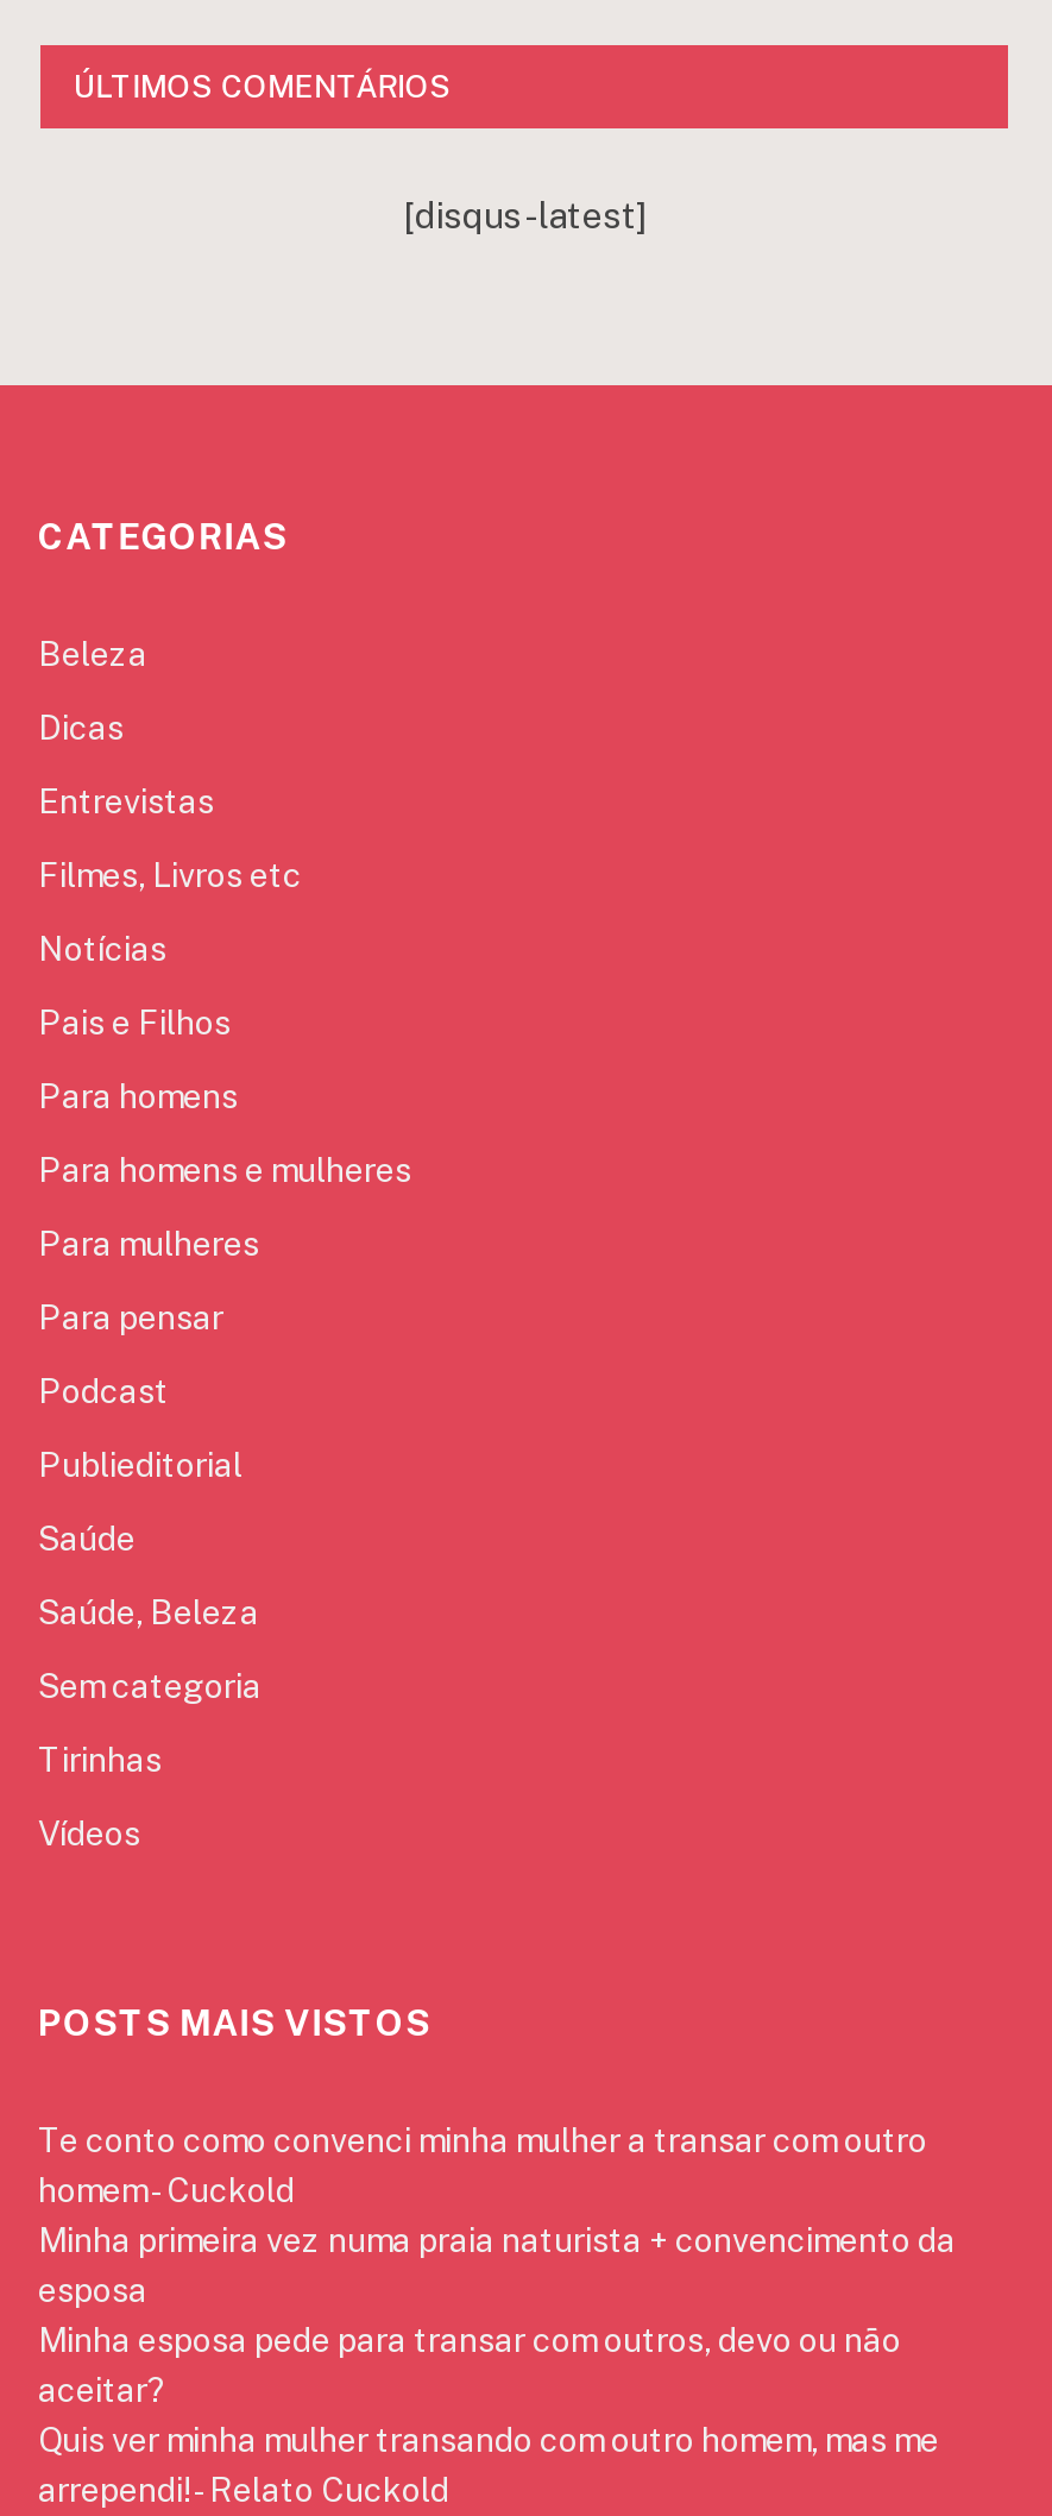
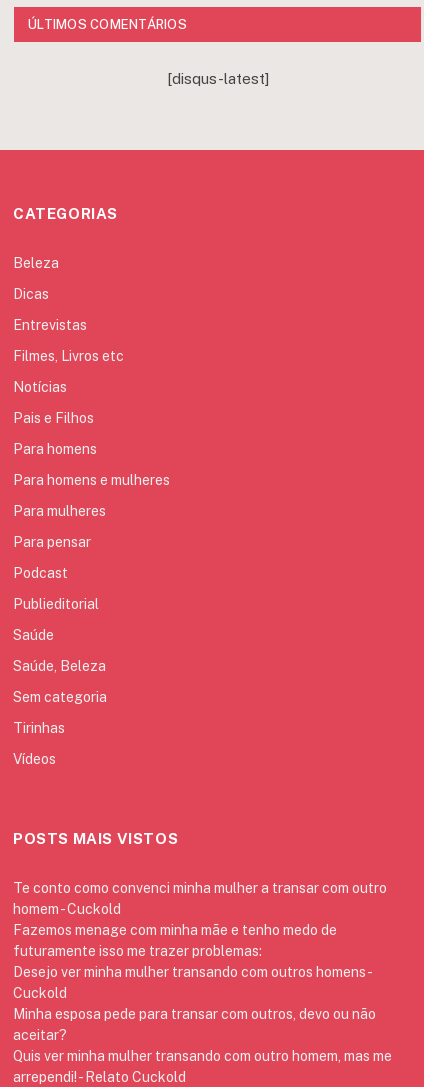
[38,2222,956,2310] Minha primeira vez numa praia naturista + convencimento da | esposa -> [13,921,371,1000] Fazemos menage com minha mãe e tenho medo de | futuramente isso me trazer problemas: | Desejo ver minha mulher transando com outros homens - | Cuckold

